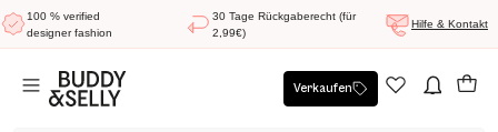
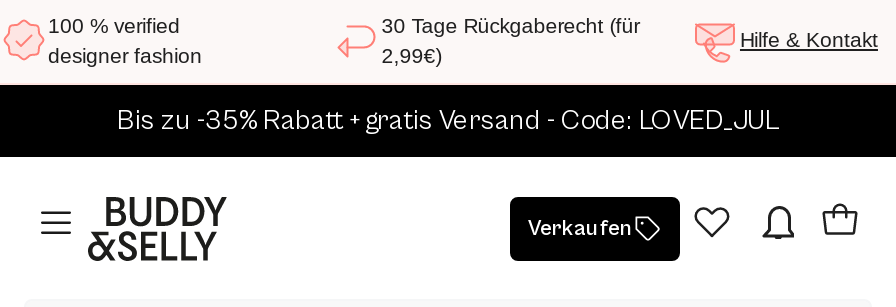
none -> [117,105,779,137] Bis zu -35% Rabatt + gratis Versand - Code: LOVED_JUL

